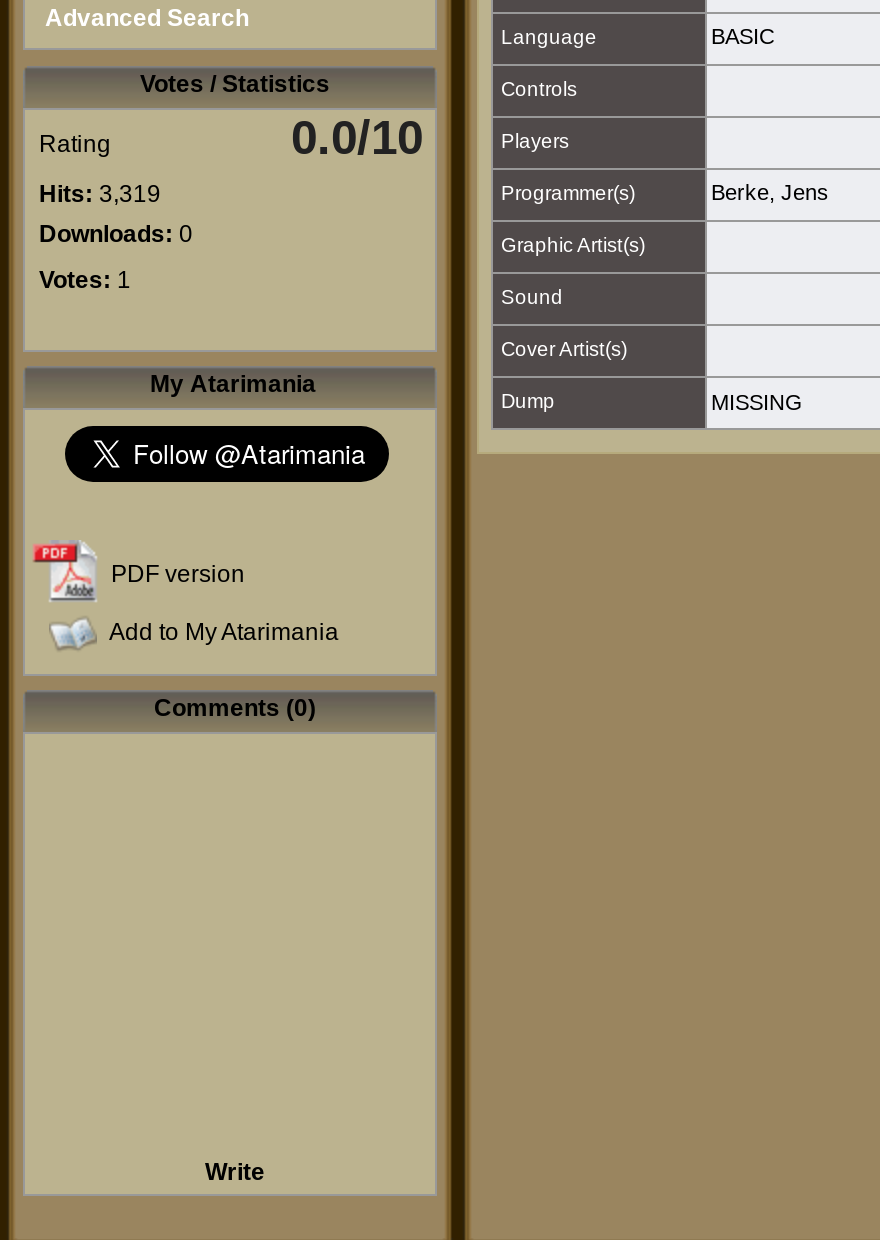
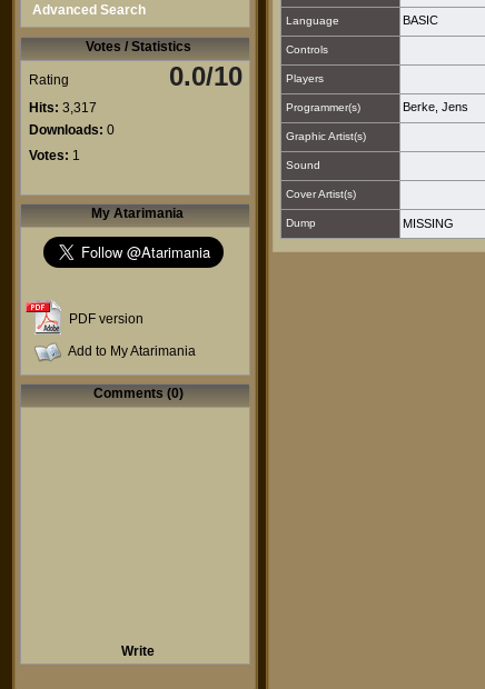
[39,180,161,208] Hits: 3,319 -> [29,100,97,116] Hits: 3,317

